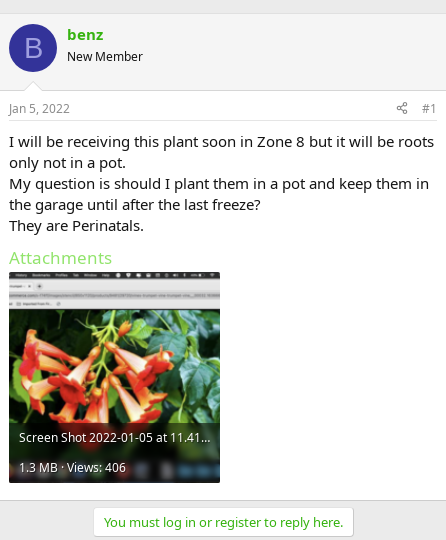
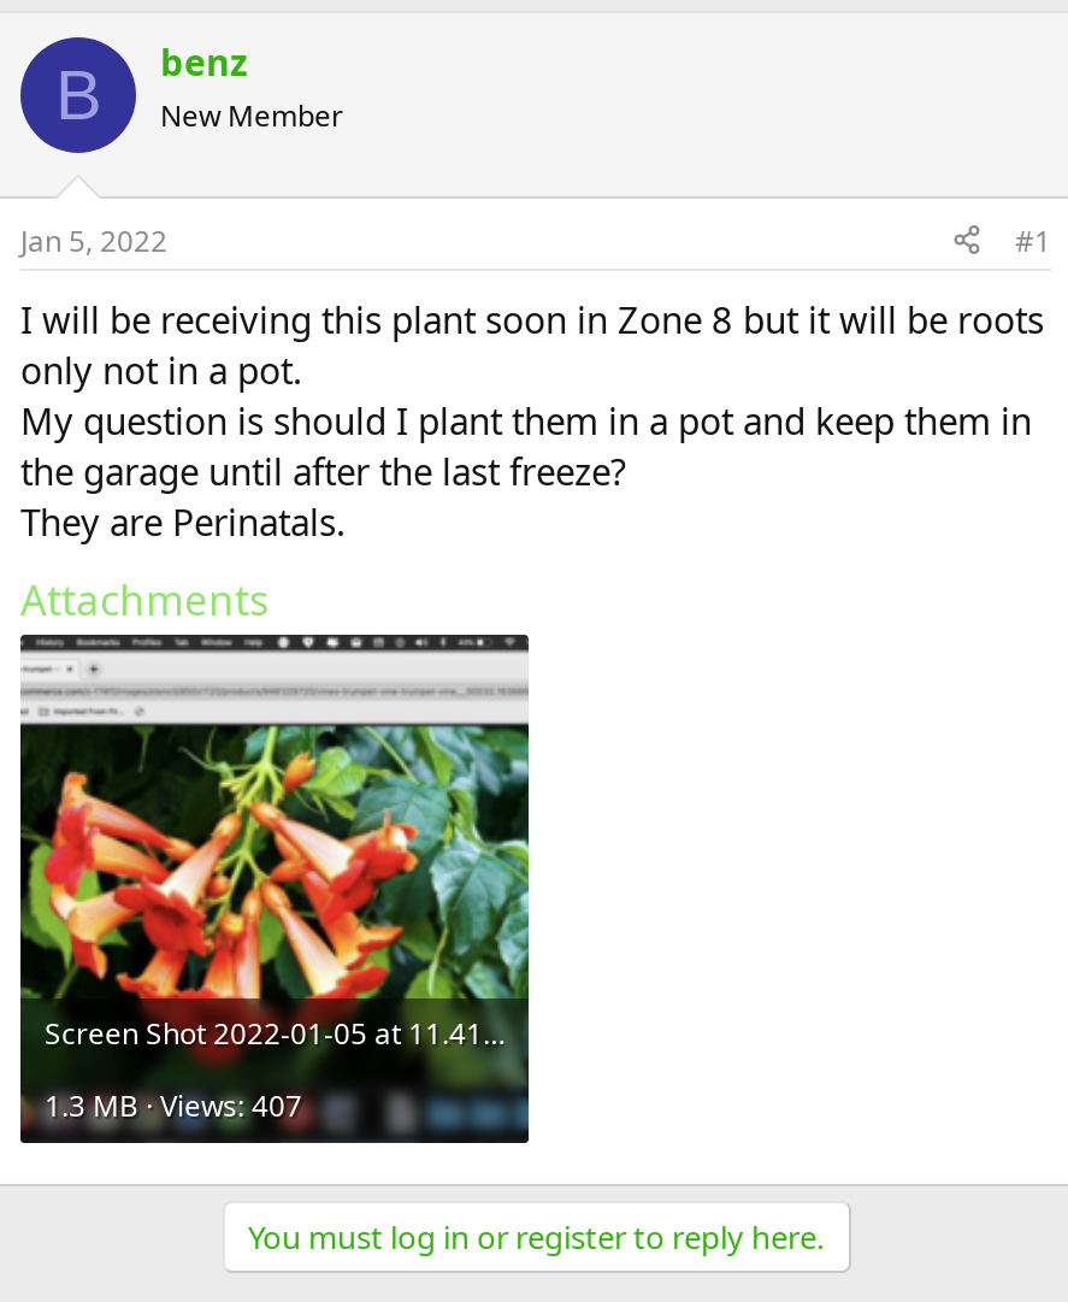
[19,458,126,475] 1.3 MB · Views: 406 -> [45,1084,302,1125] 1.3 MB · Views: 407

